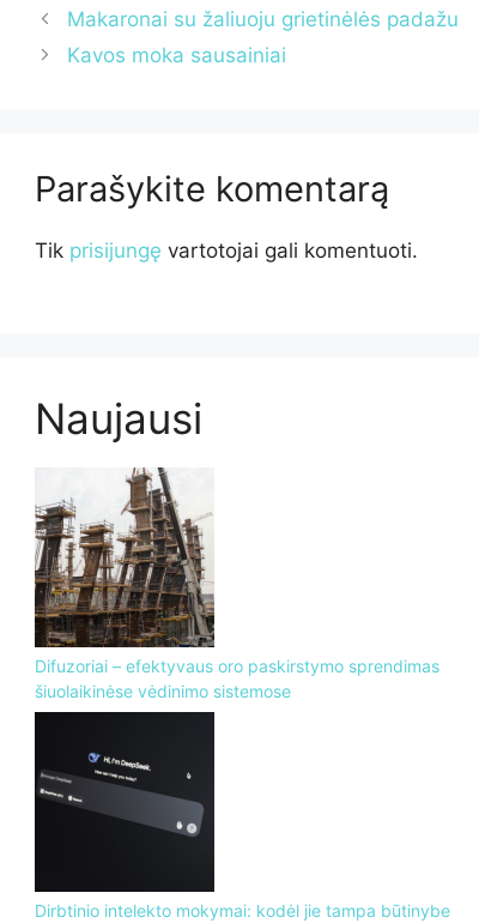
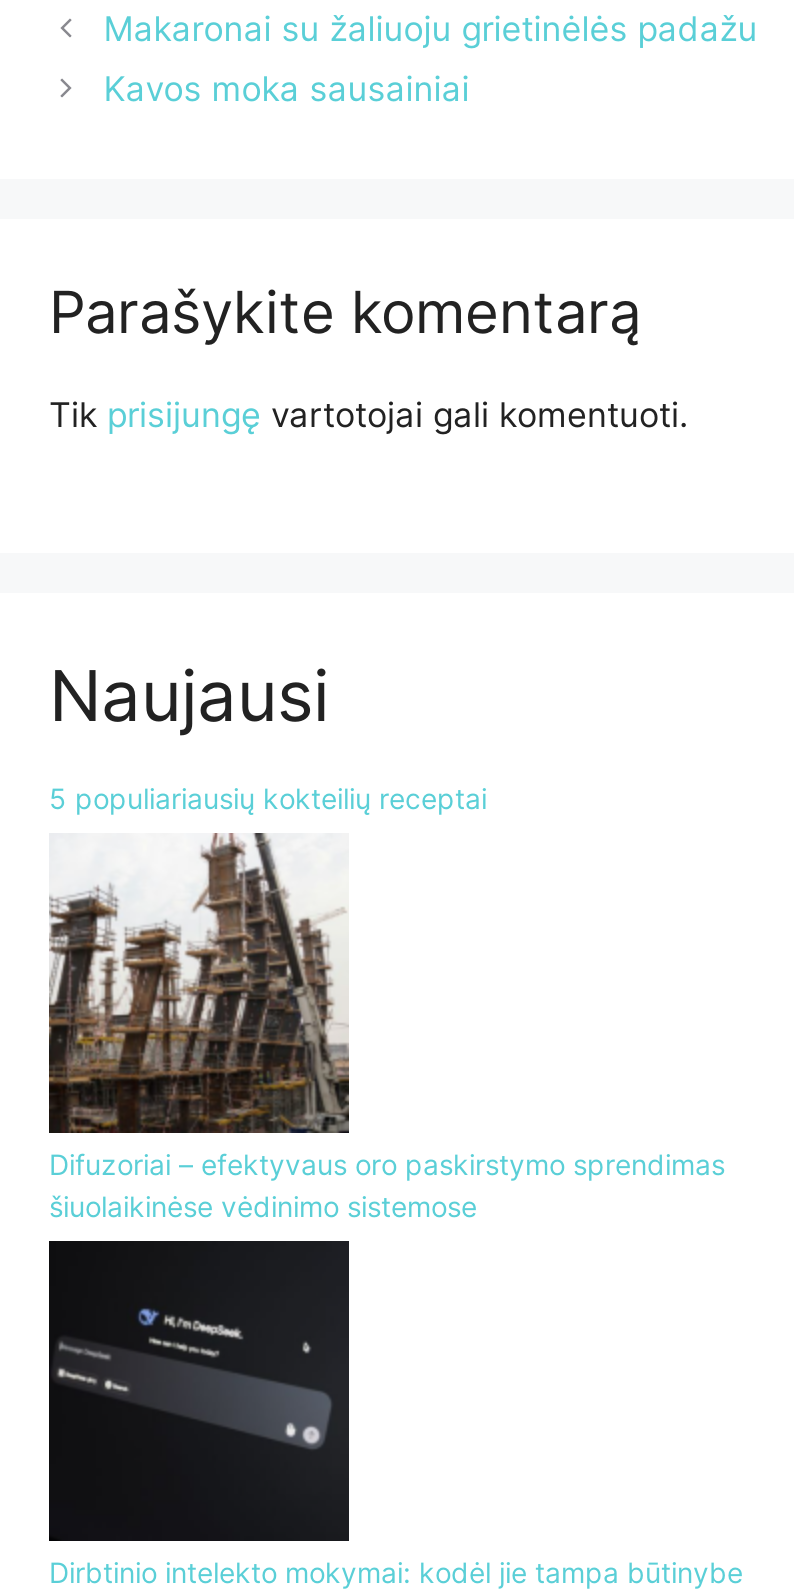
none -> [49,780,487,814] 5 populiariausių kokteilių receptai

